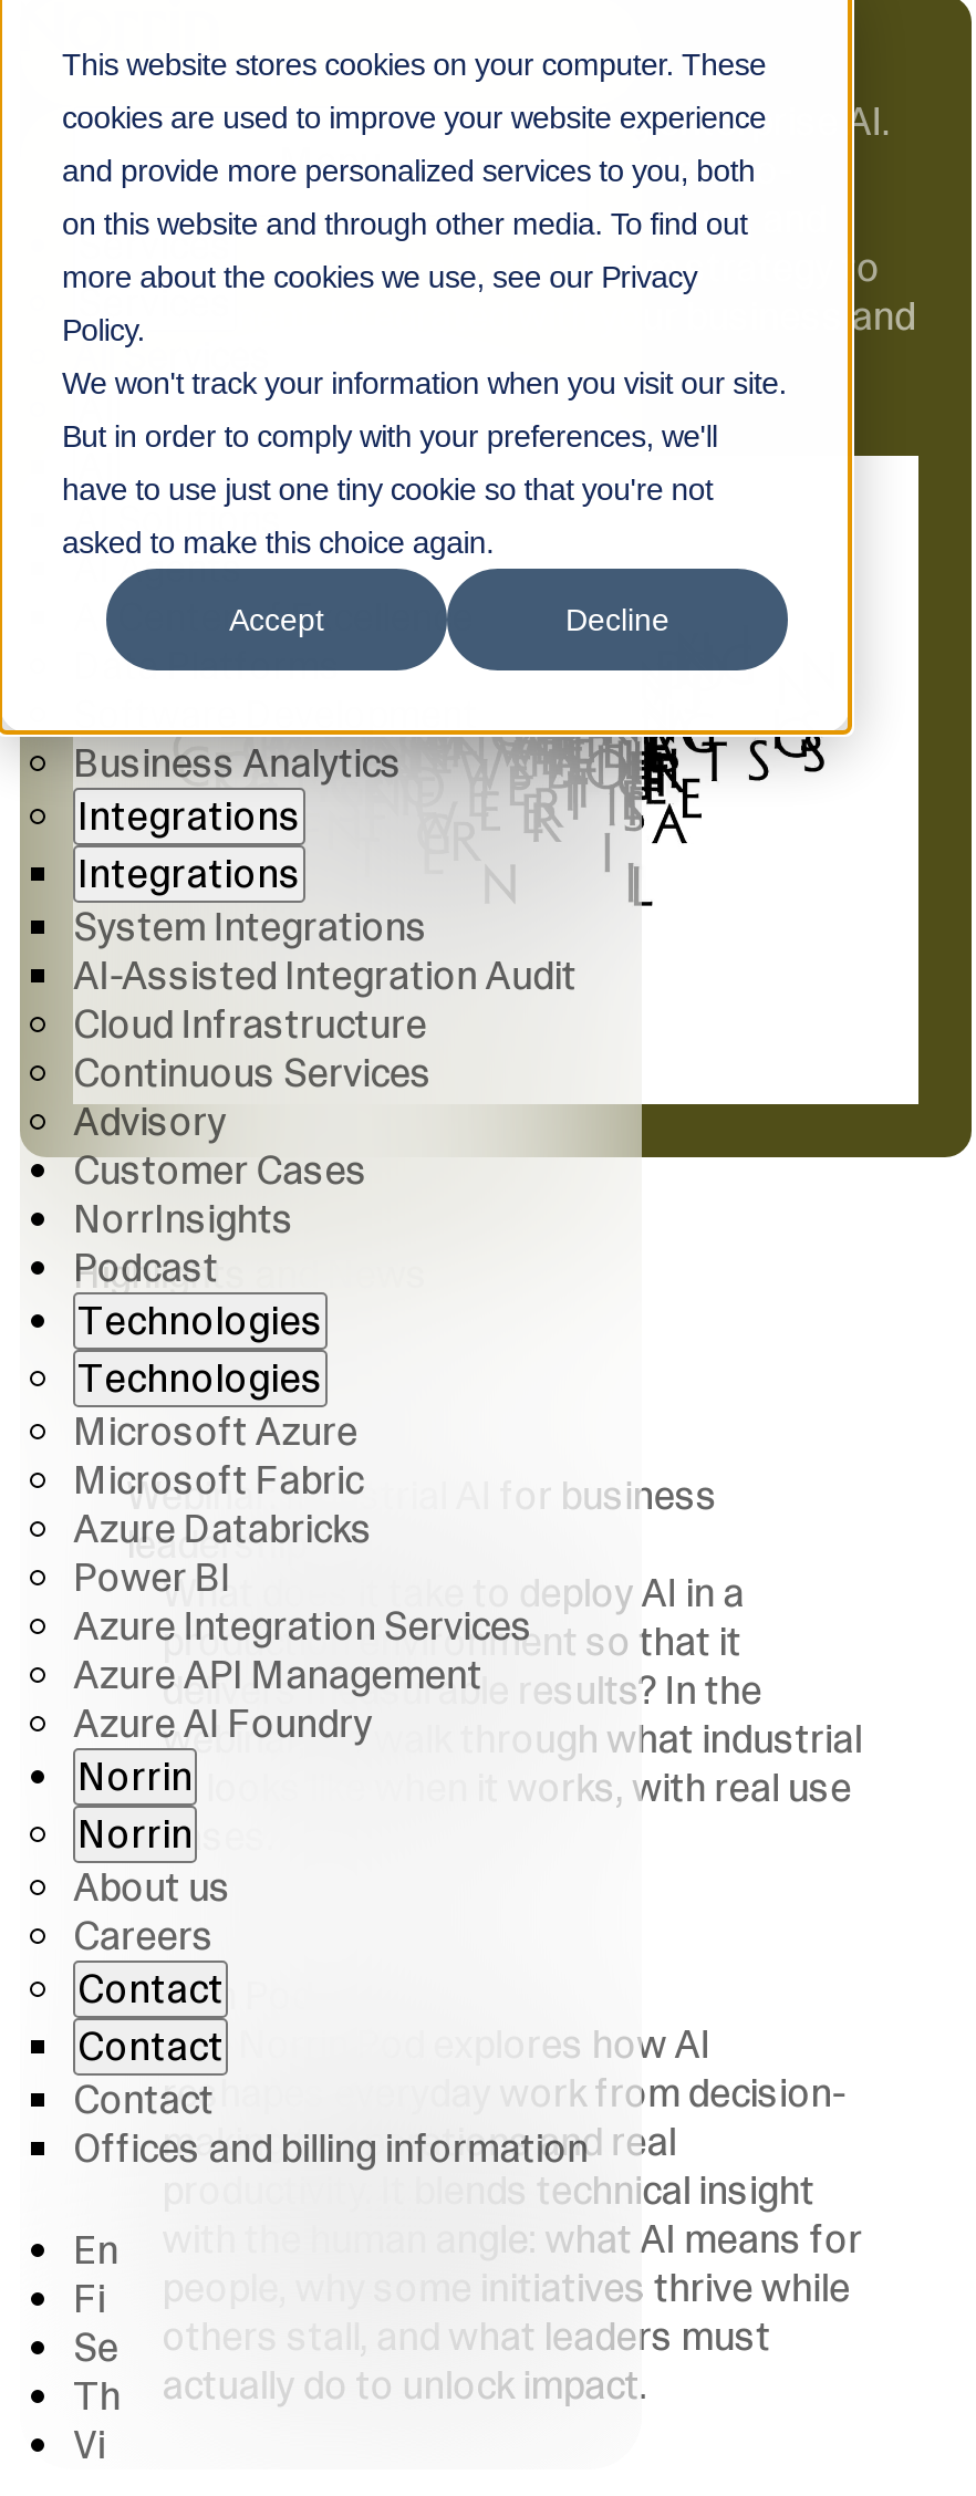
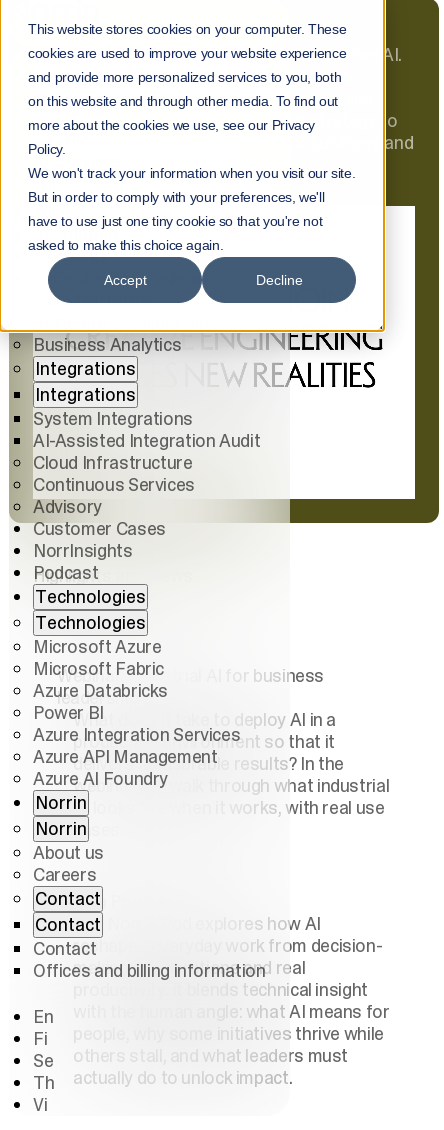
[456,726,848,909] [image] -> [206,326,383,410] [image]

